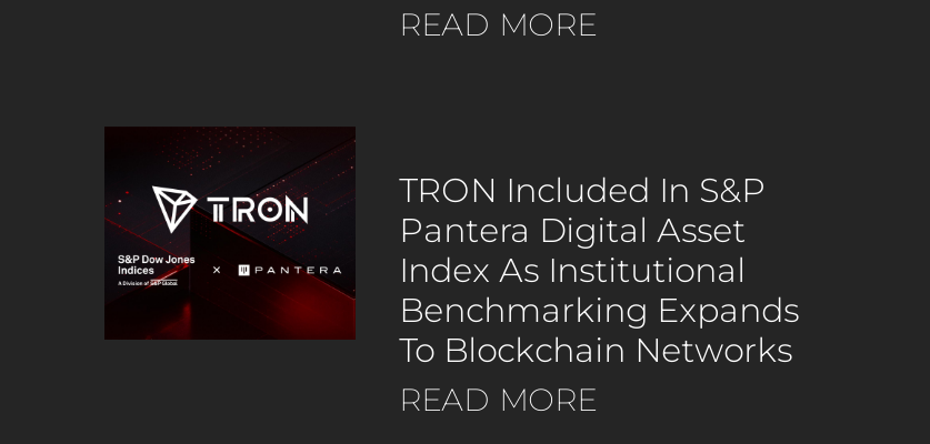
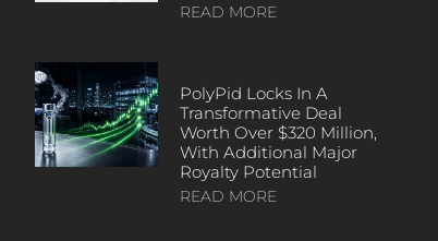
[102,127,799,371] [image] | TRON Included In S&P | Pantera Digital Asset | Index As Institutional | Benchmarking Expands | To Blockchain Networks -> [34,63,377,182] [image] | PolyPid Locks In A | Transformative Deal | Worth Over $320 Million, | With Additional Major | Royalty Potential

